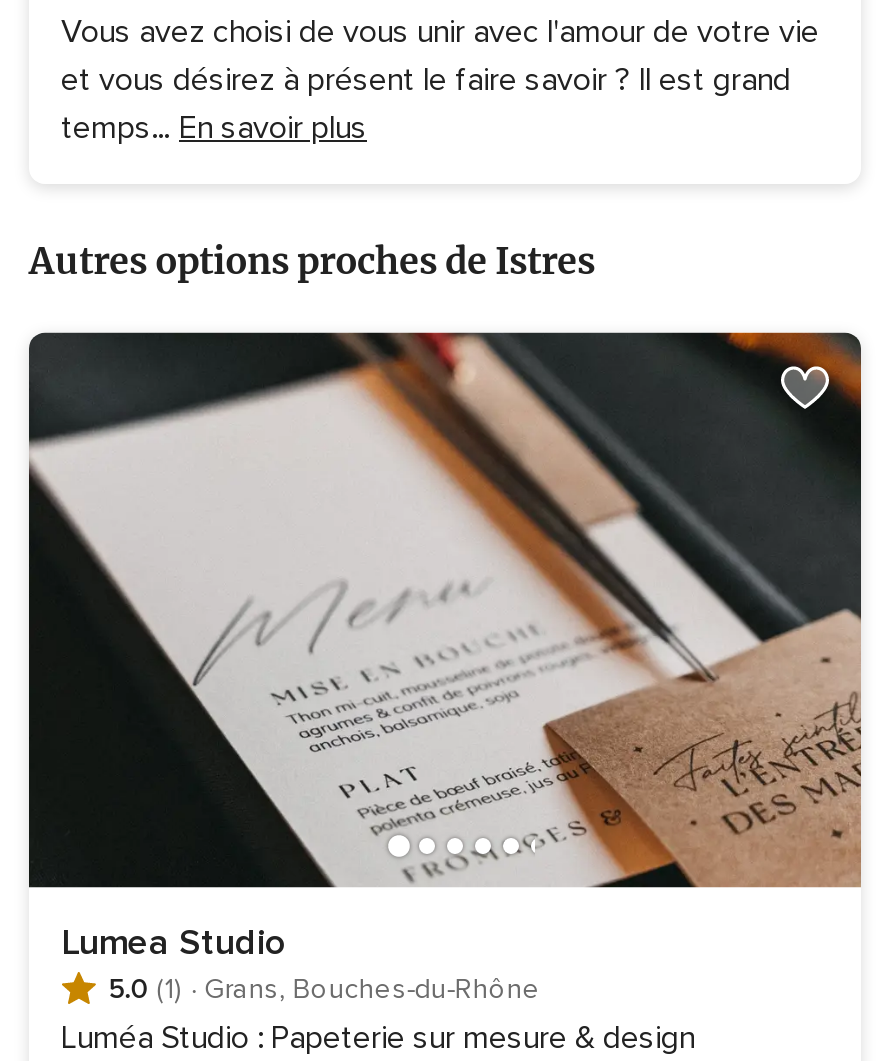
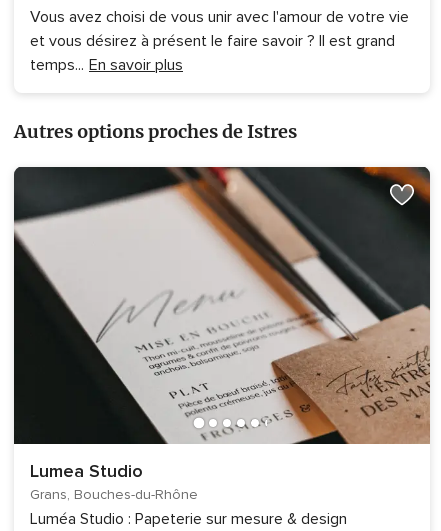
[109,972,541,1006] 5.0 (1) · Grans, Bouches-du-Rhône -> [30,486,198,503] Grans, Bouches-du-Rhône

